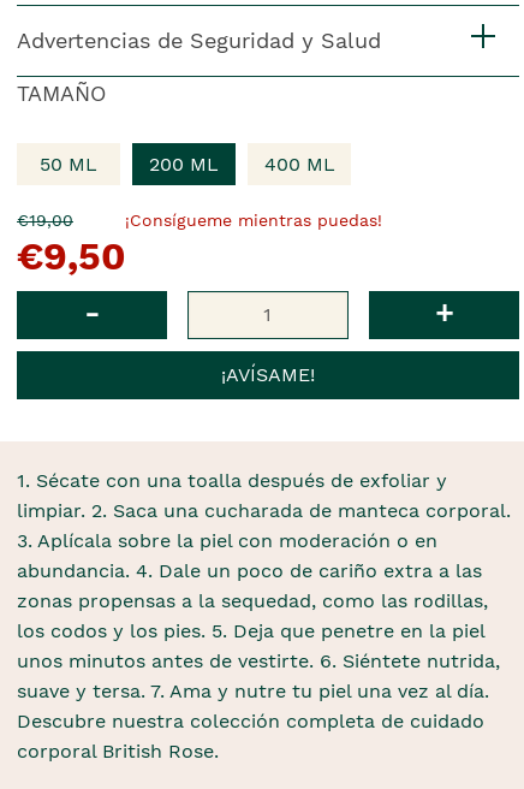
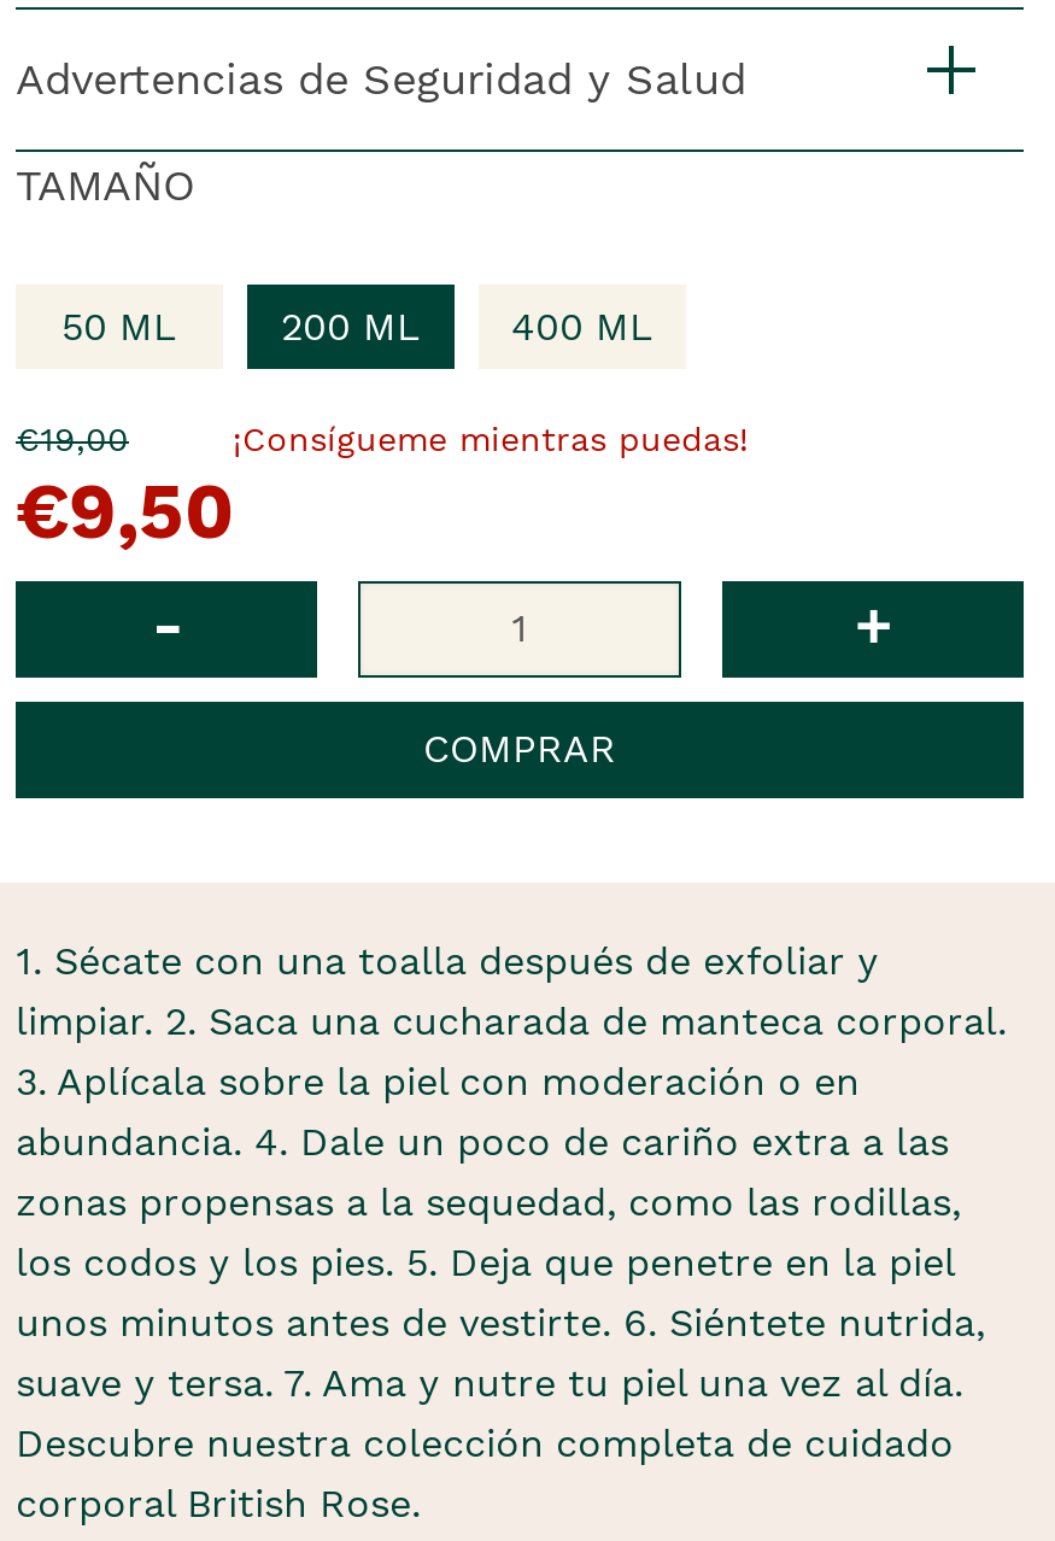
[221,363,315,386] ¡AVÍSAME! -> [423,725,616,771] COMPRAR

